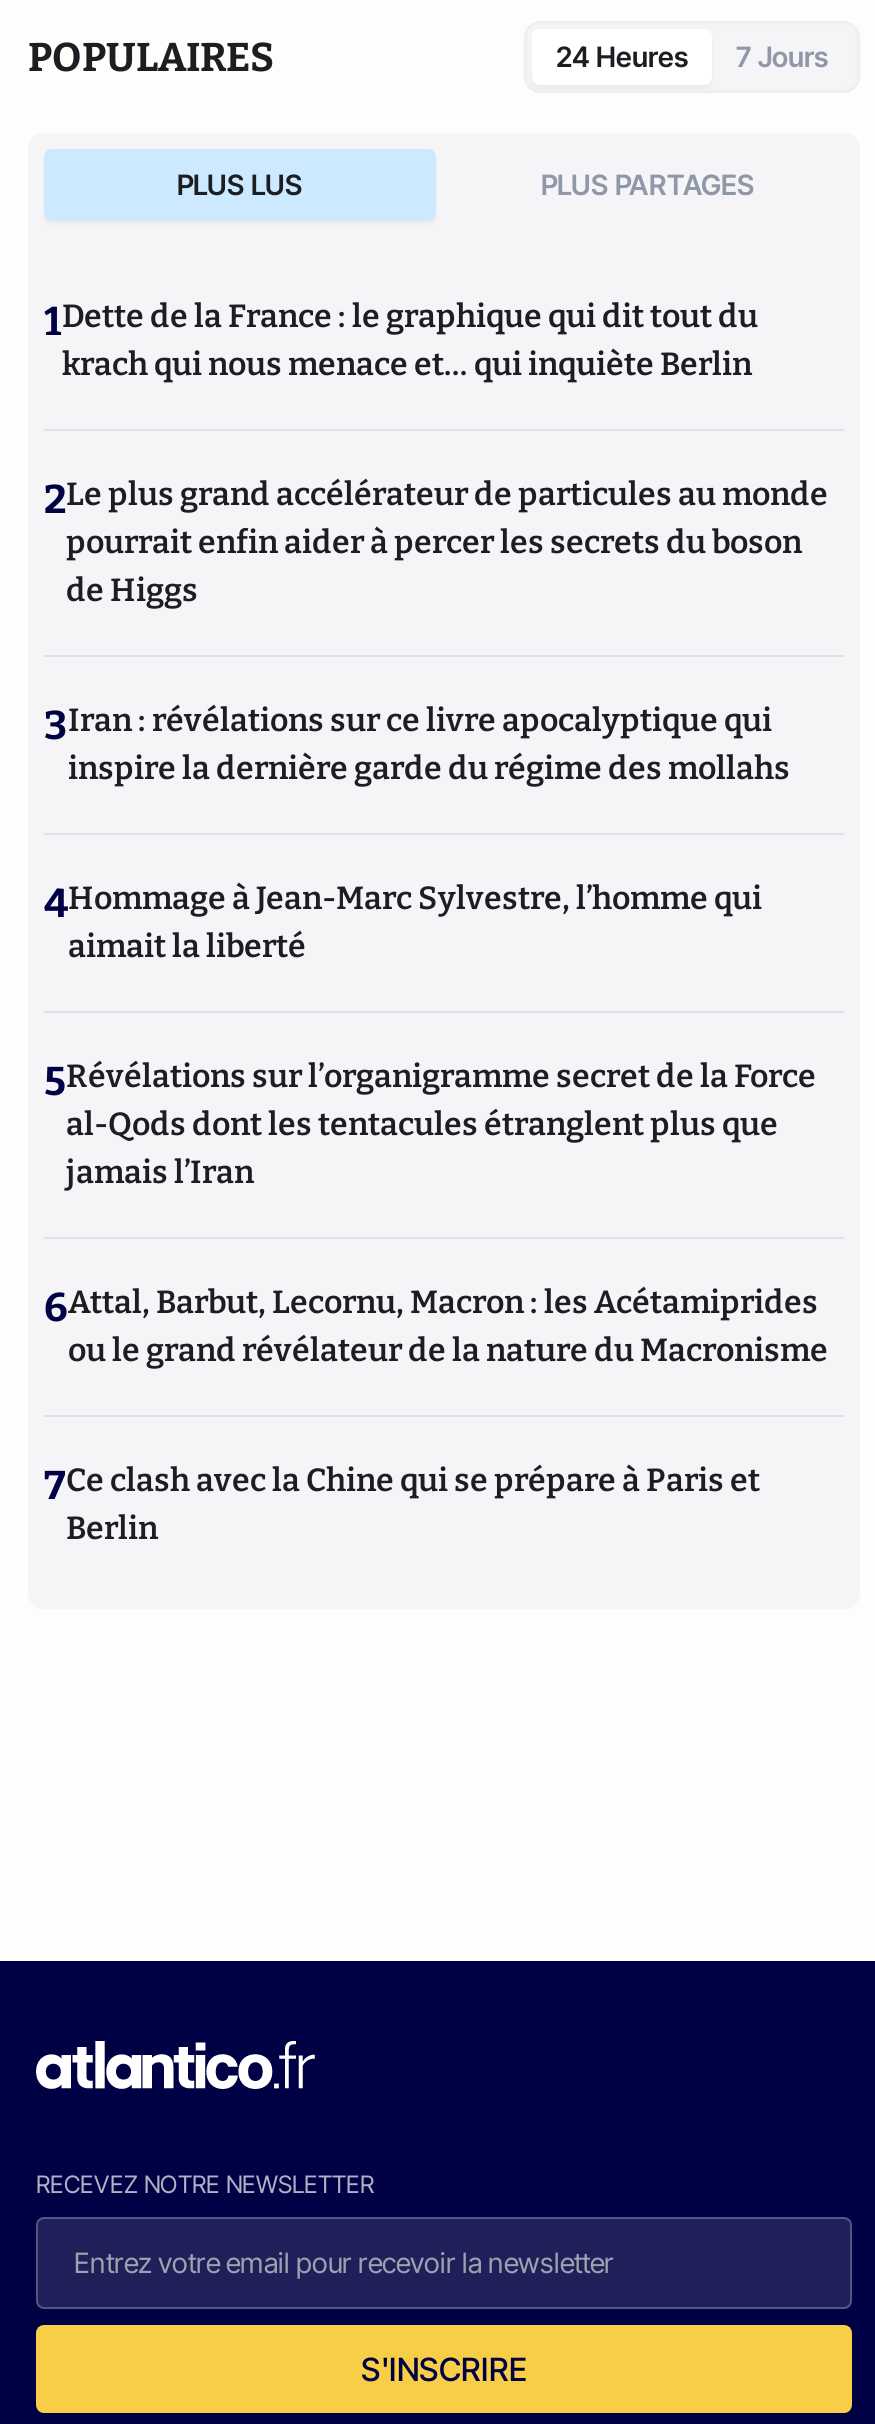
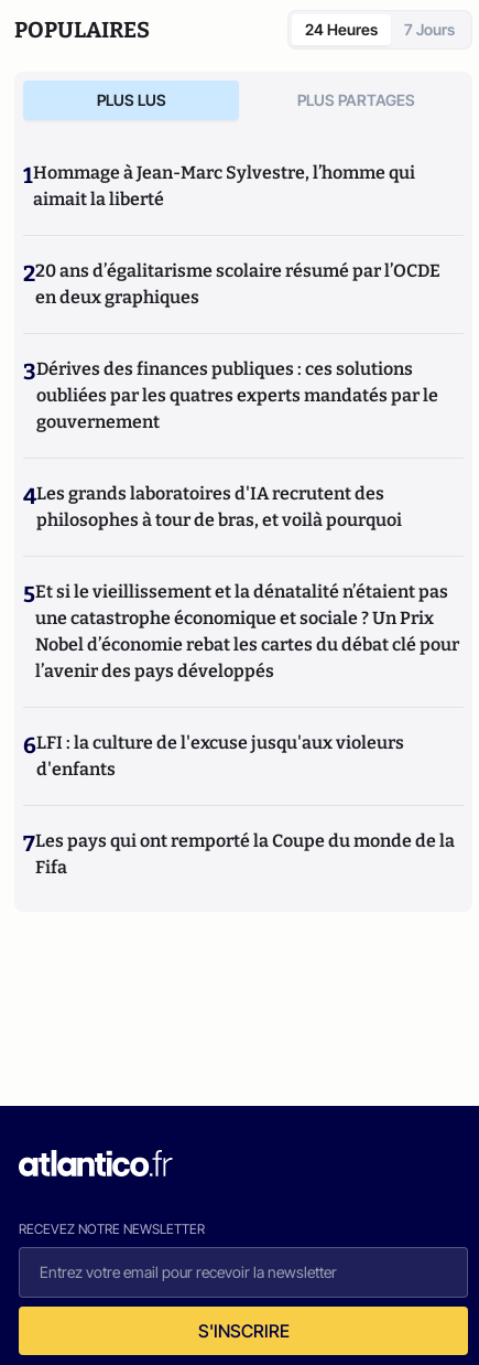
[44,297,828,927] 1Dette de la France : le graphique qui dit tout du | krach qui nous menace et… qui inquiète Berlin | 2Le plus grand accélérateur de particules au monde | pourrait enfin aider à percer les secrets du boson | de Higgs | 3Iran : révélations sur ce livre apocalyptique qui | inspire la dernière garde du régime des mollahs | 4Hommage à Jean-Marc Sylvestre, l’homme qui -> [23,162,415,189] 1Hommage à Jean-Marc Sylvestre, l’homme qui
moved [68,927,306,965] -> [33,189,164,209]: aimait la liberté
[44,1057,828,1547] 5Révélations sur l’organigramme secret de la Force | al-Qods dont les tentacules étranglent plus que | jamais l’Iran | 6Attal, Barbut, Lecornu, Macron : les Acétamiprides | ou le grand révélateur de la nature du Macronisme | 7Ce clash avec la Chine qui se prépare à Paris et | Berlin -> [23,260,459,878] 220 ans d’égalitarisme scolaire résumé par l’OCDE | en deux graphiques | 3Dérives des finances publiques : ces solutions | oubliées par les quatres experts mandatés par le | gouvernement | 4Les grands laboratoires d'IA recrutent des | philosophes à tour de bras, et voilà pourquoi | 5Et si le vieillissement et la dénatalité n’étaient pas | une catastrophe économique et sociale ? Un Prix | Nobel d’économie rebat les cartes du débat clé pour | l’avenir des pays développés | 6LFI : la culture de l'excuse jusqu'aux violeurs | d'enfants | 7Les pays qui ont remporté la Coupe du monde de la | Fifa

